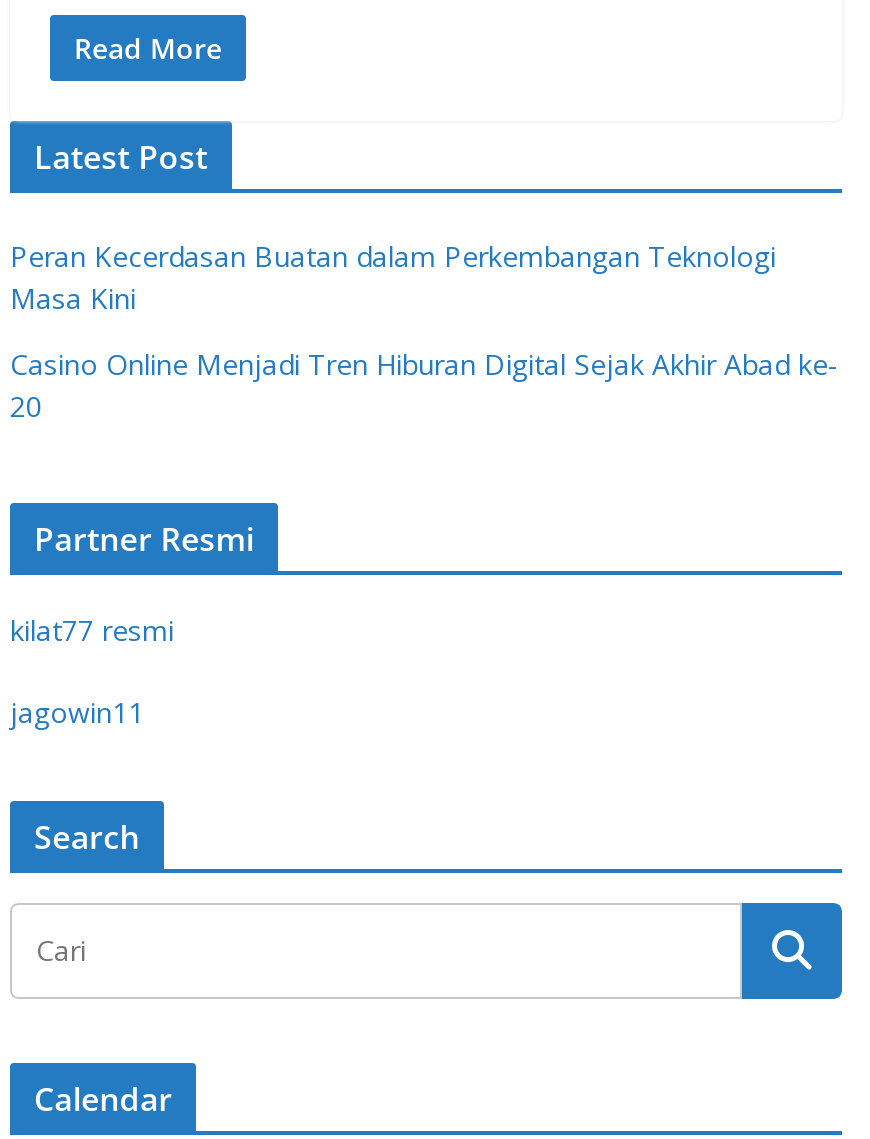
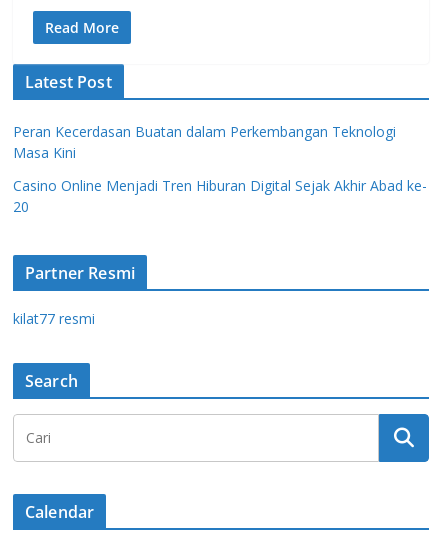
[10,693,144,731] jagowin11 -> none

